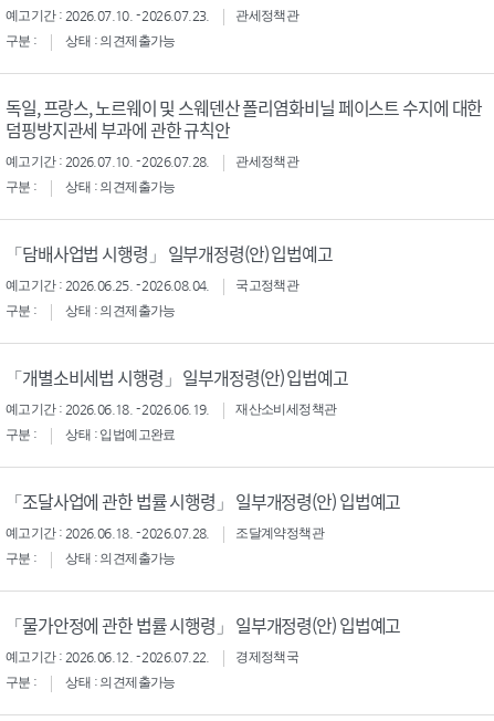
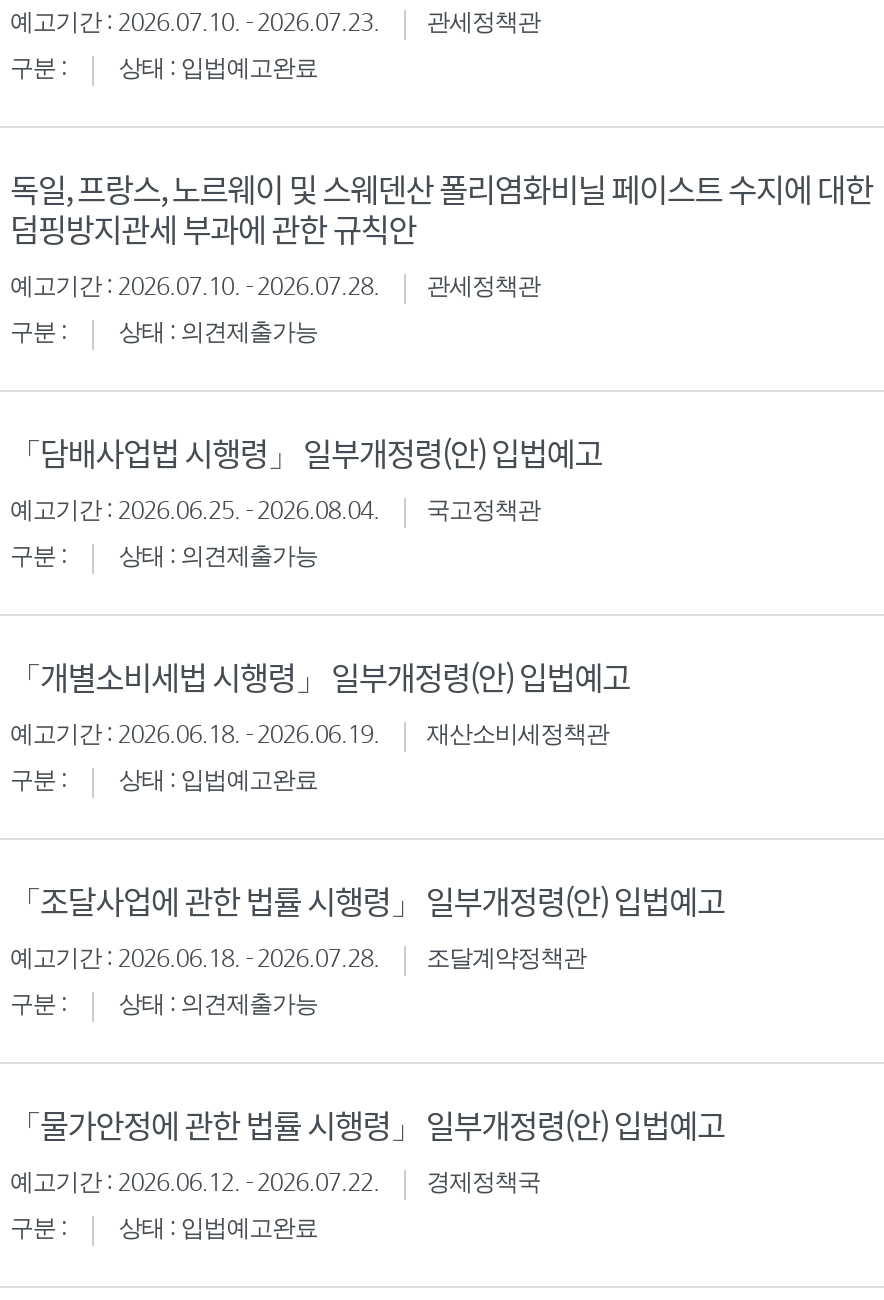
[66,34,175,49] 상태 : 의견제출가능 -> [119,55,318,83] 상태 : 입법예고완료
[66,675,175,690] 상태 : 의견제출가능 -> [119,1215,318,1243] 상태 : 입법예고완료

